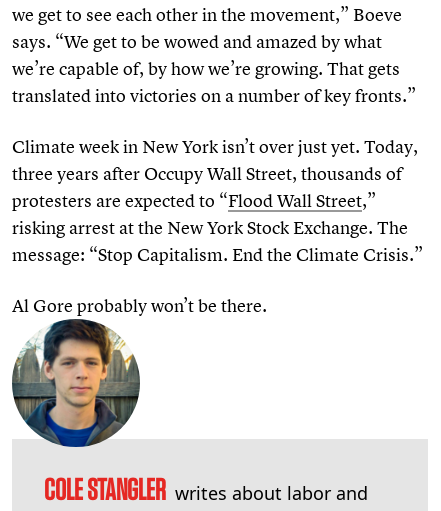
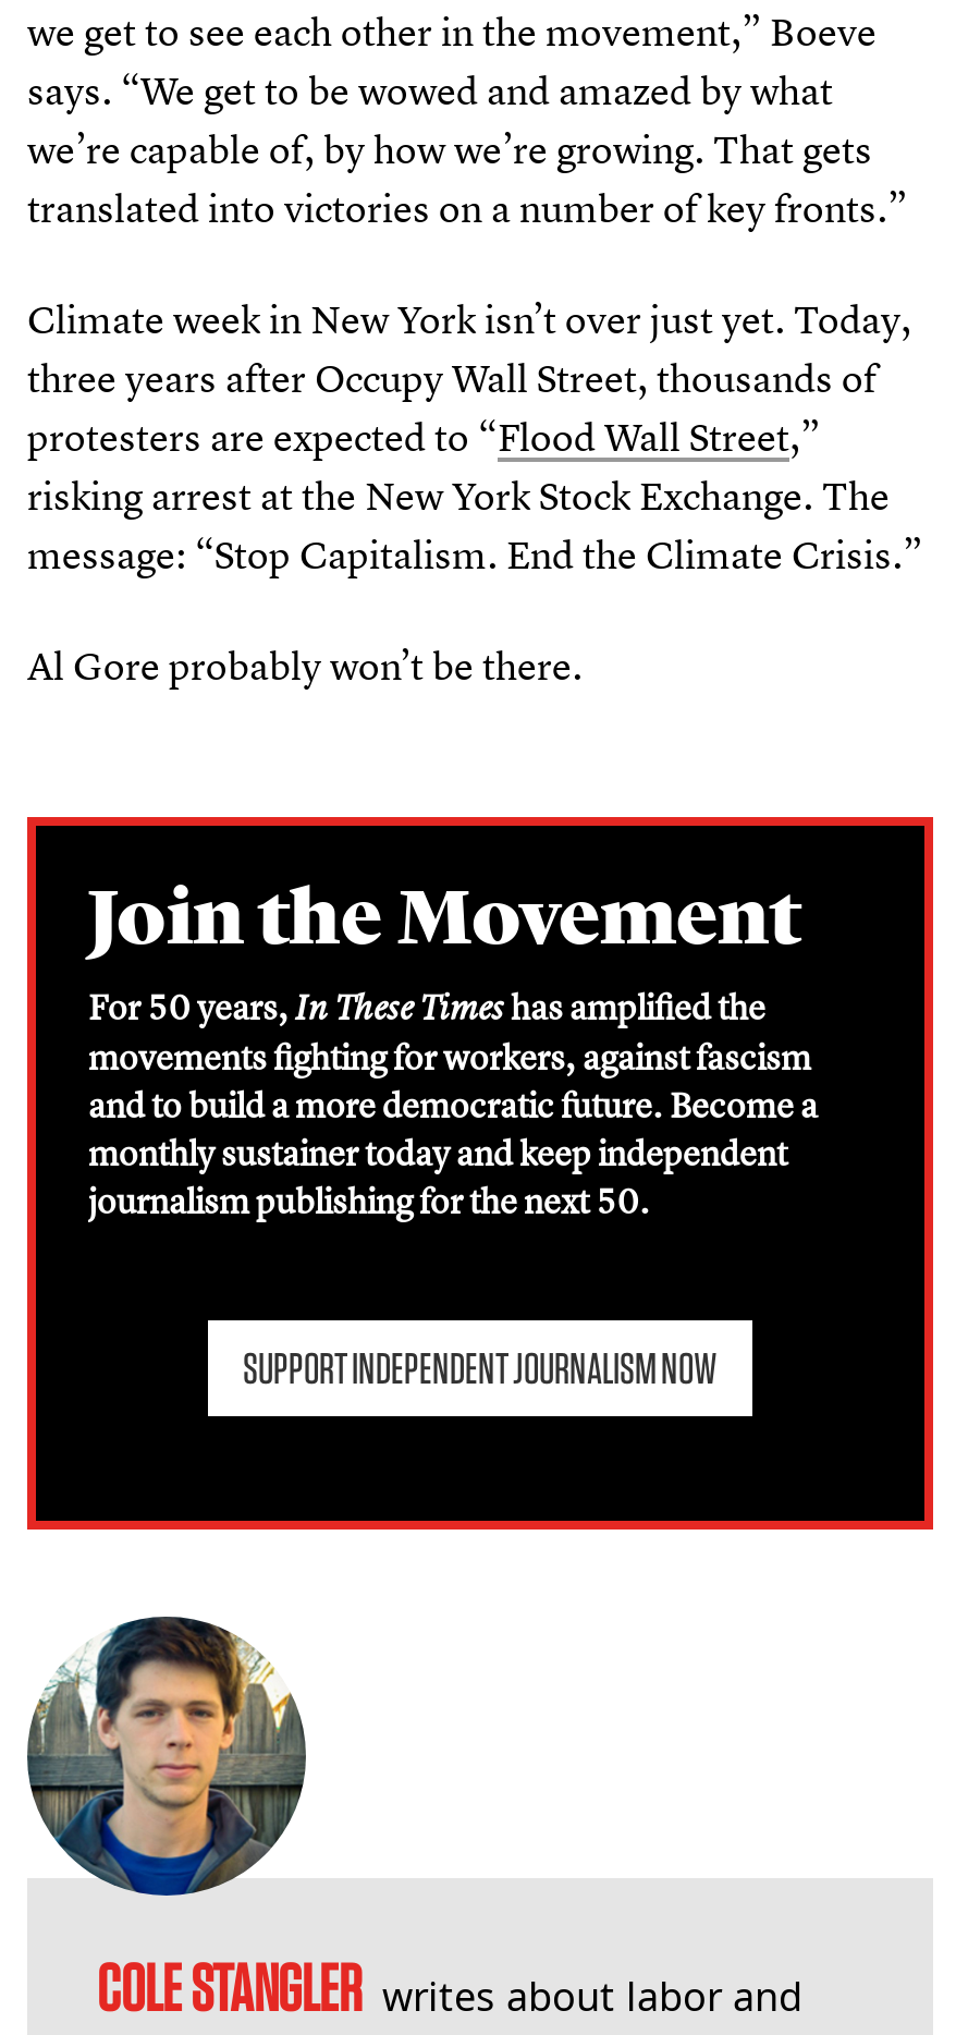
none -> [25,815,935,1532] [image] | Join the Movement | For 50 years,In These Timeshas amplified the | movements fighting for workers, against fascism | and to build a more democratic future. Become a | monthly sustainer today and keep independent | journalism publishing for the next 50. | SUPPORT INDEPENDENT JOURNALISM NOW

